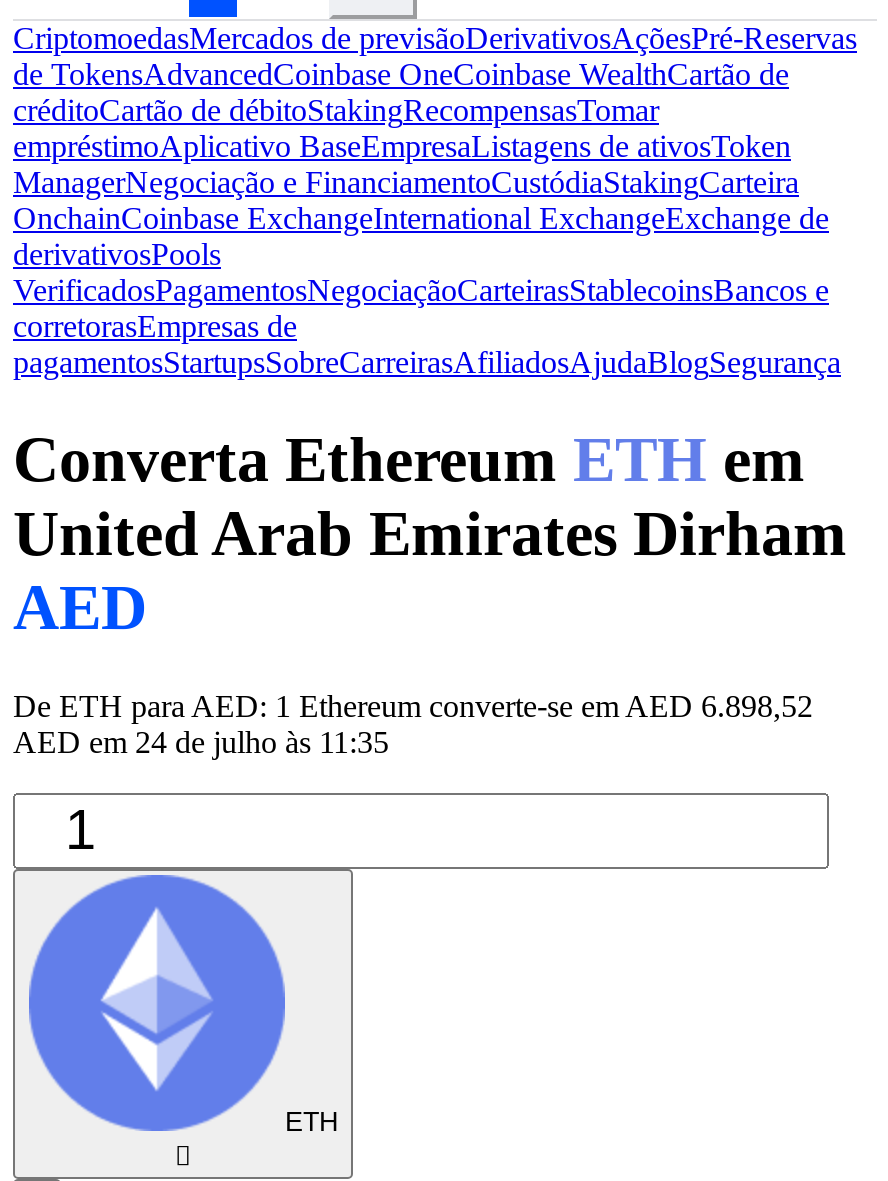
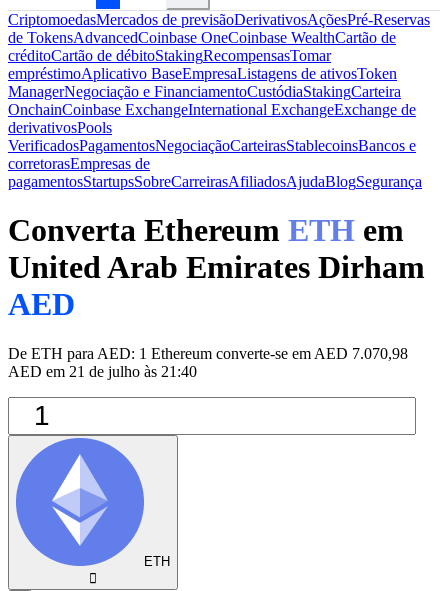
[13,689,813,723] De ETH para AED: 1 Ethereum converte-se em AED 6.898,52 -> [8,345,408,362] De ETH para AED: 1 Ethereum converte-se em AED 7.070,98
[13,725,389,759] AED em 24 de julho às 11:35 -> [8,363,197,380] AED em 21 de julho às 21:40

